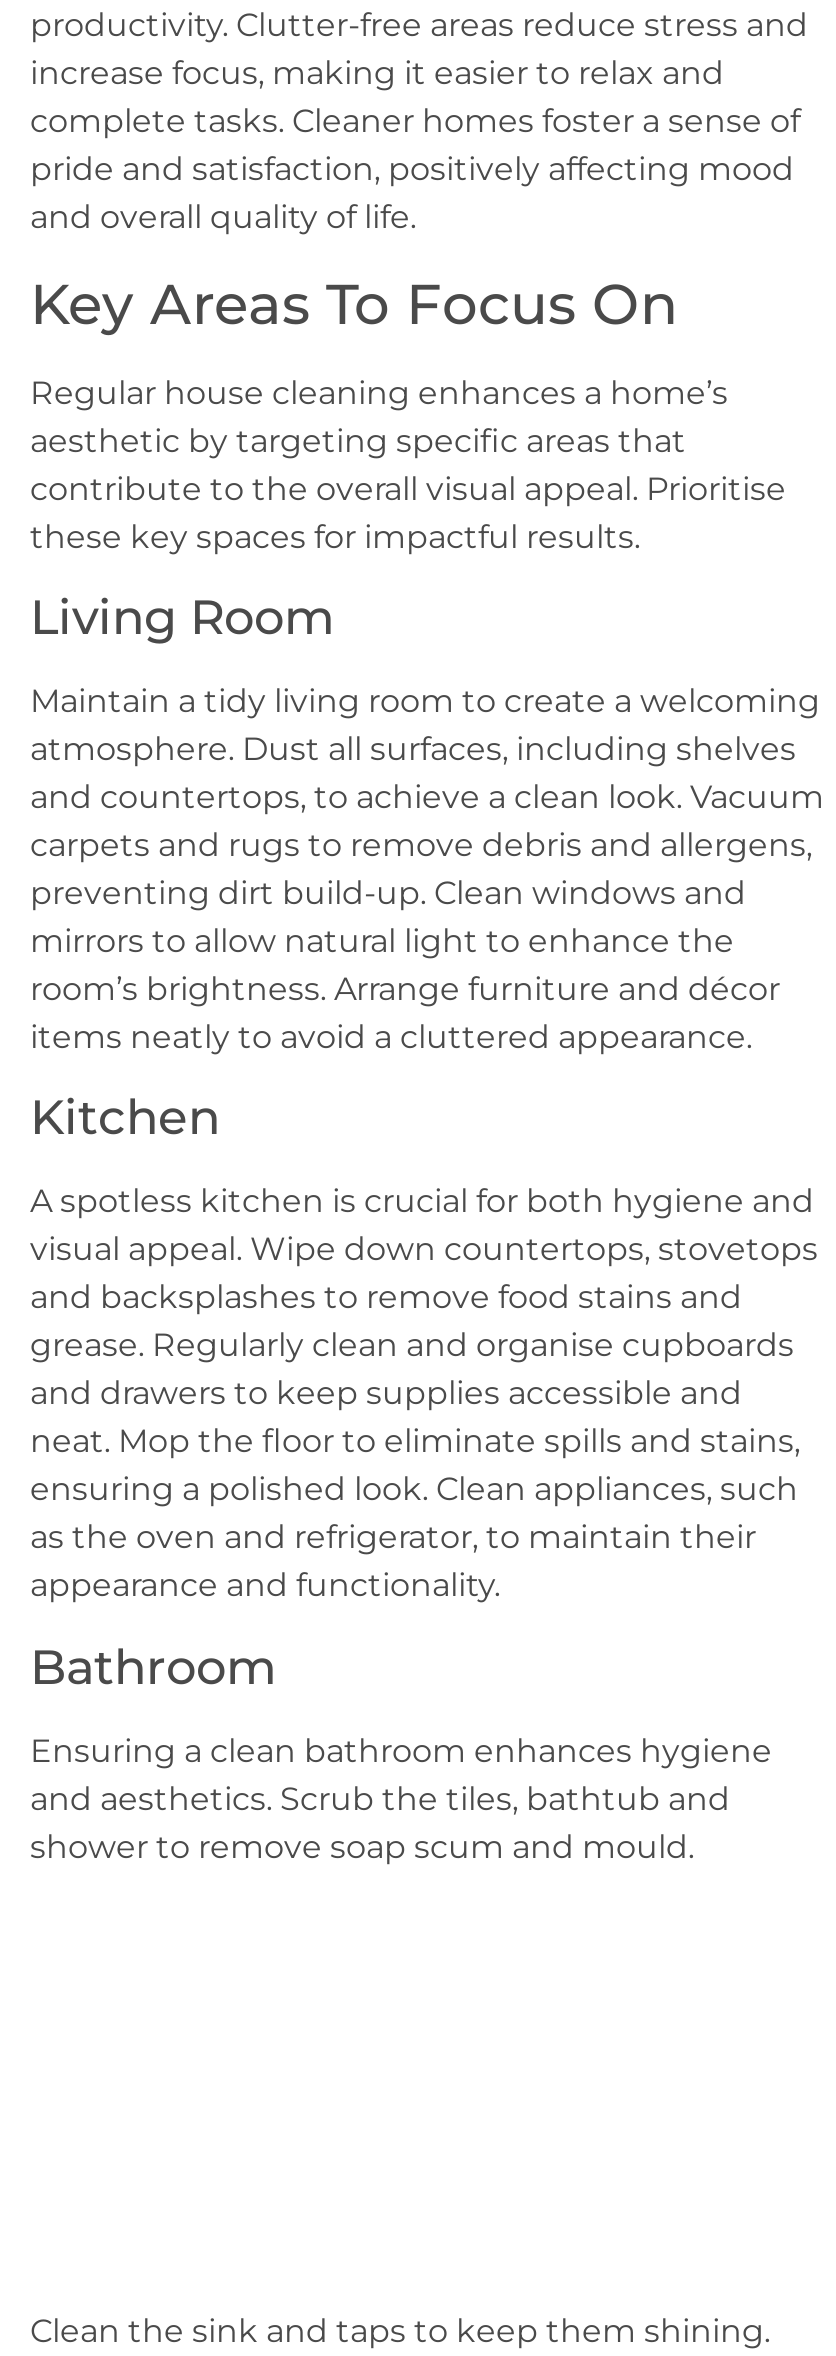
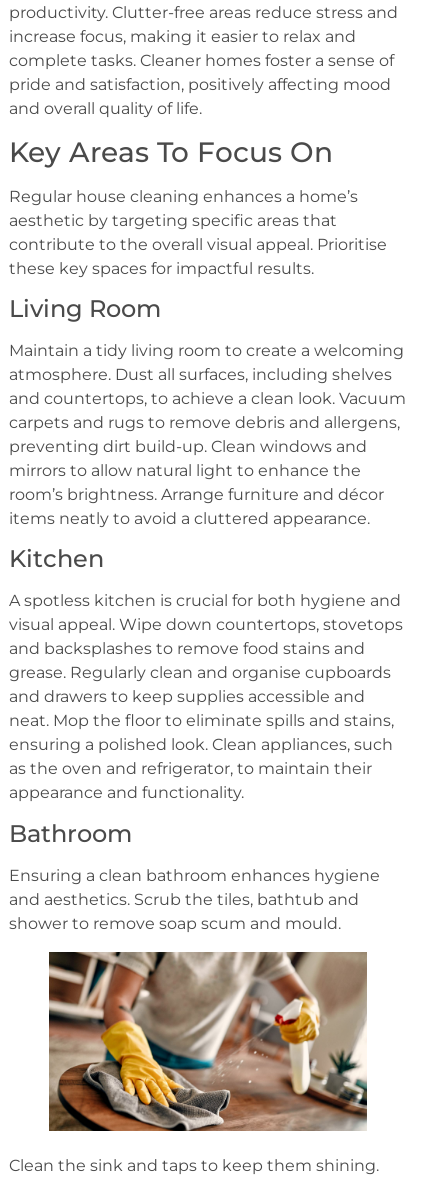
none -> [48,951,368,1132] [image]

